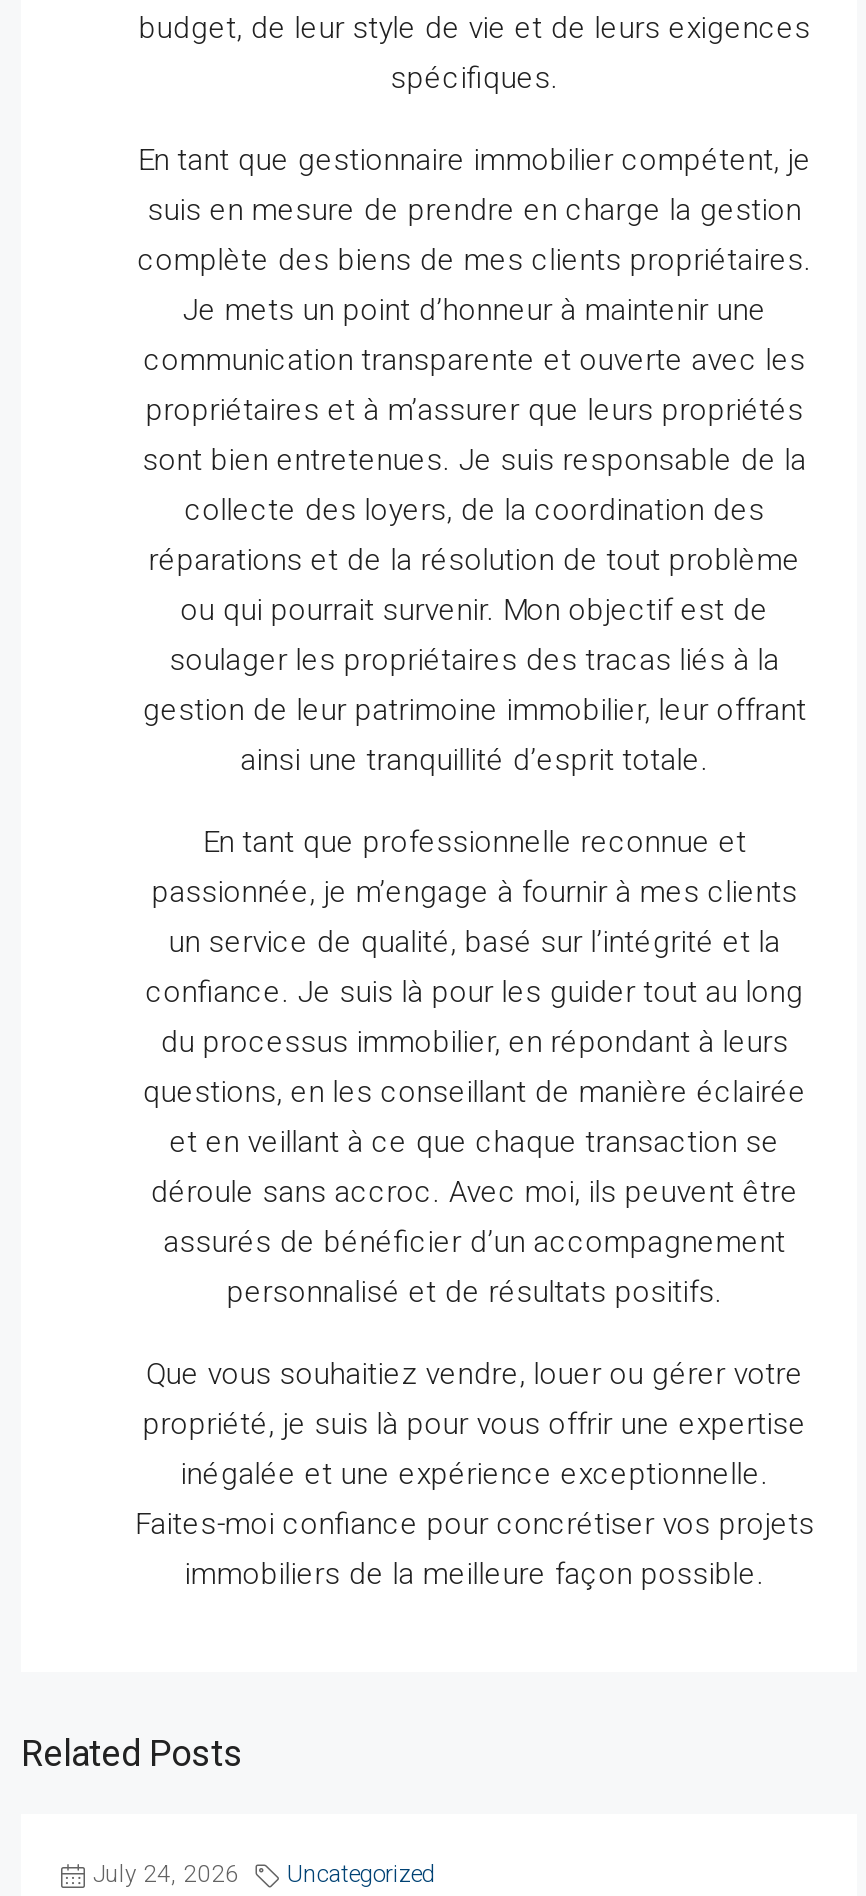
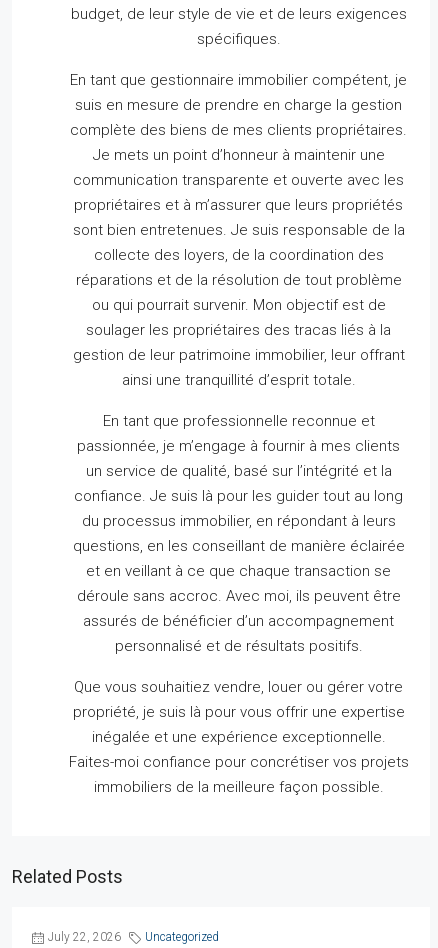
[93,1860,435,1888] July 24, 2026 Uncategorized -> [48,930,219,944] July 22, 2026 Uncategorized

